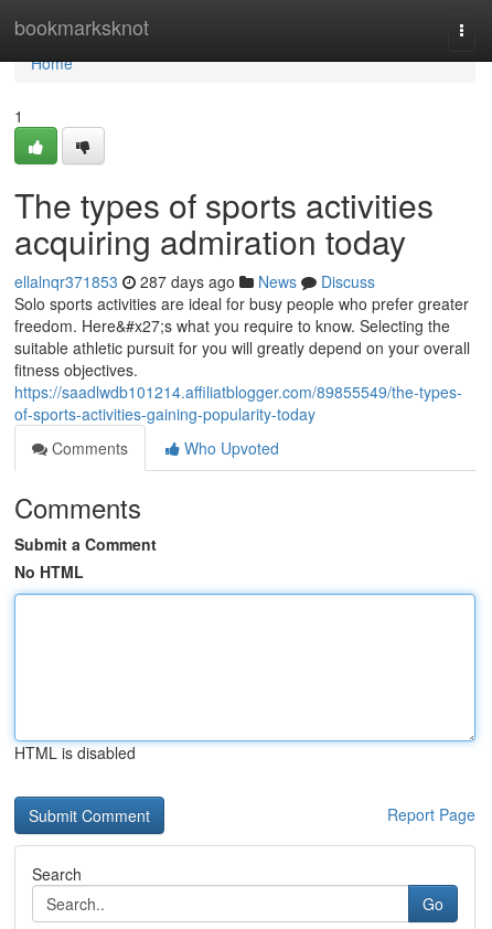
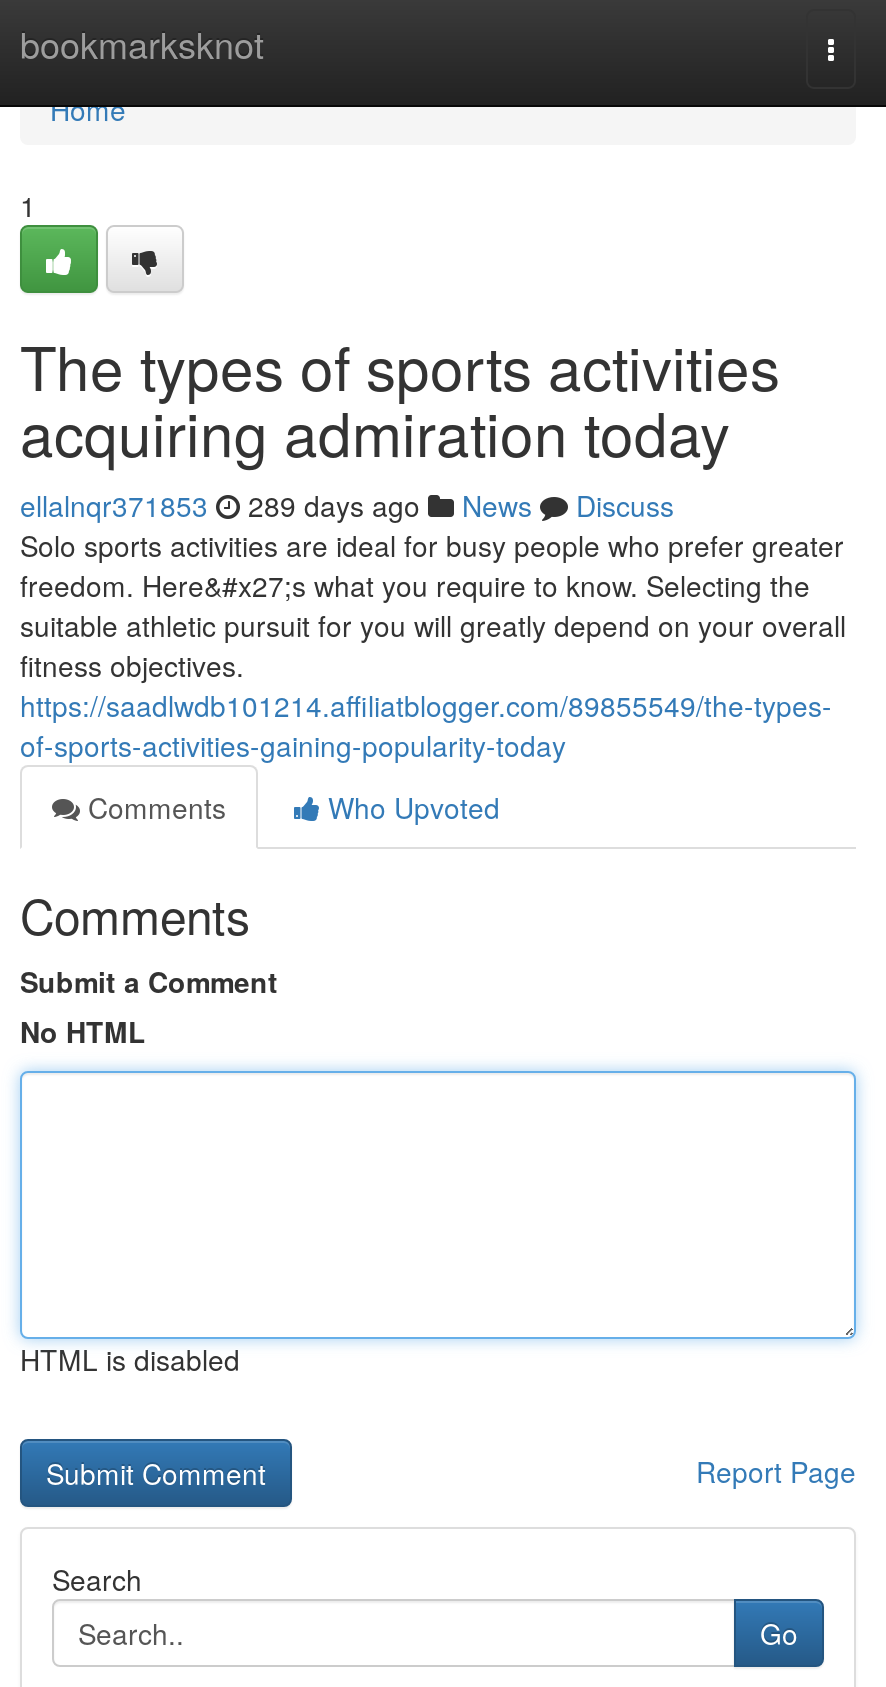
[14,270,375,292] ellalnqr371853 287 days ago News Discuss -> [20,485,674,525] ellalnqr371853 289 days ago News Discuss

